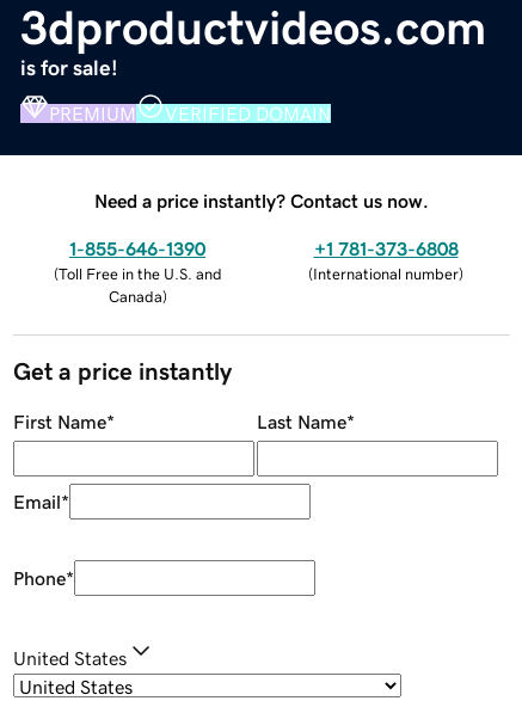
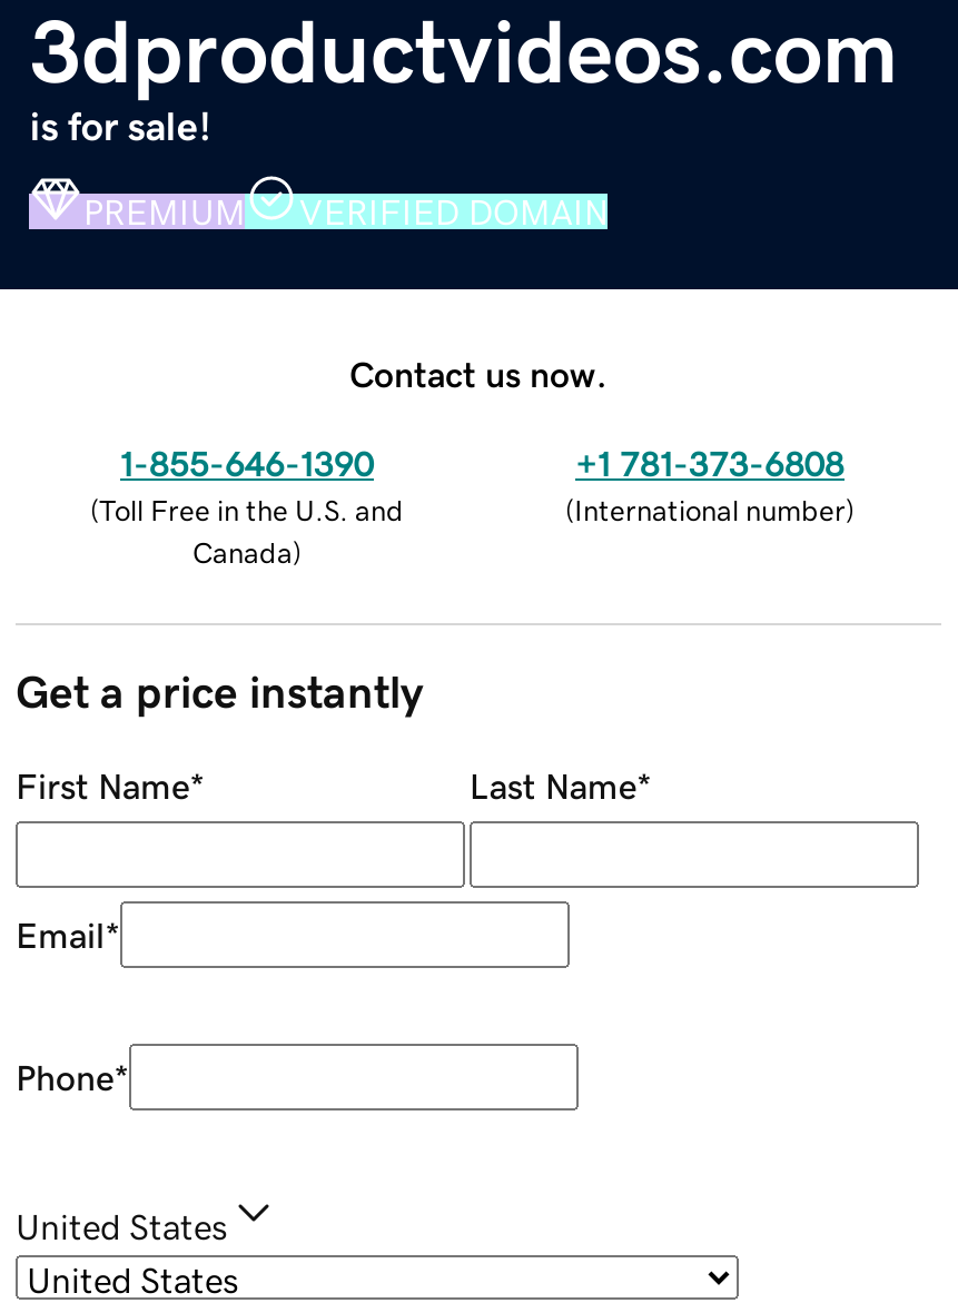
[94,191,429,210] Need a price instantly? Contact us now. -> [349,355,608,391] Contact us now.

